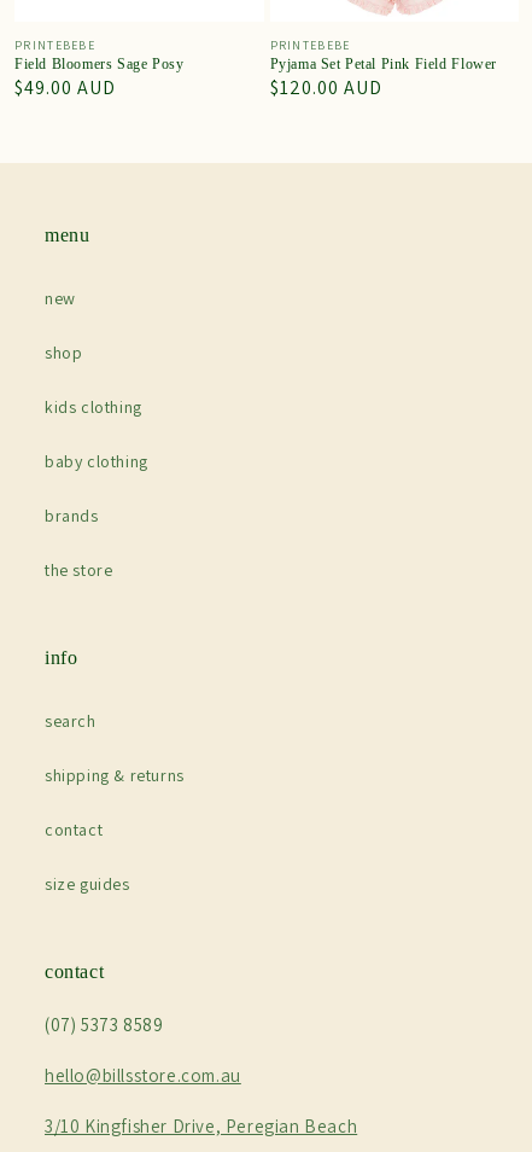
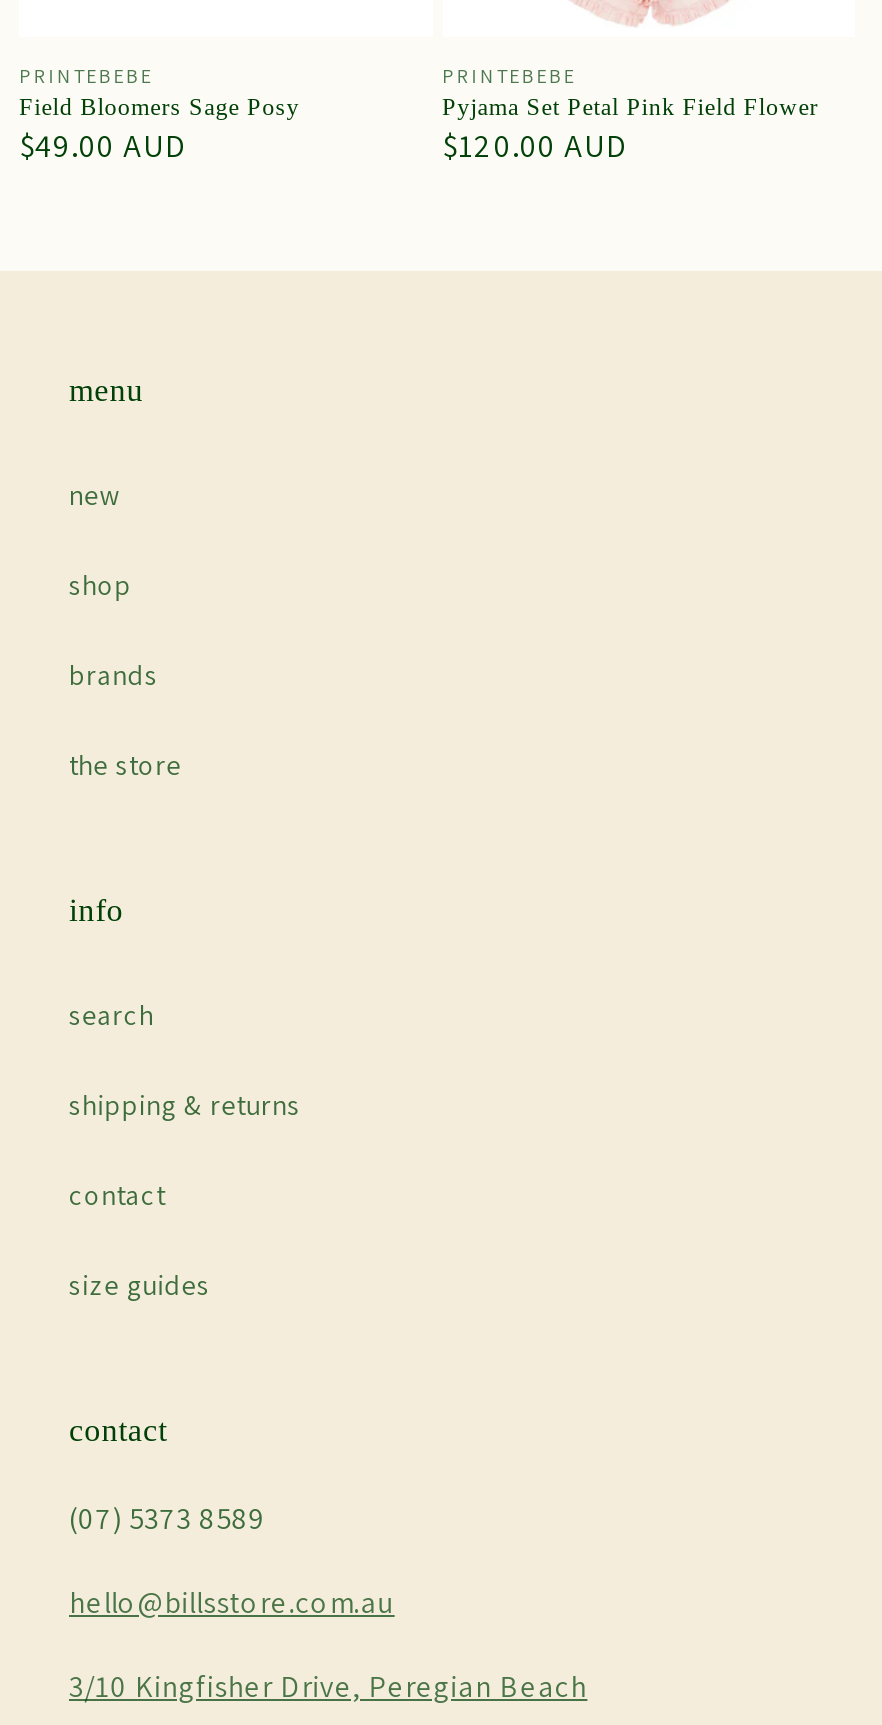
[45,396,148,472] kids clothing | baby clothing -> none

